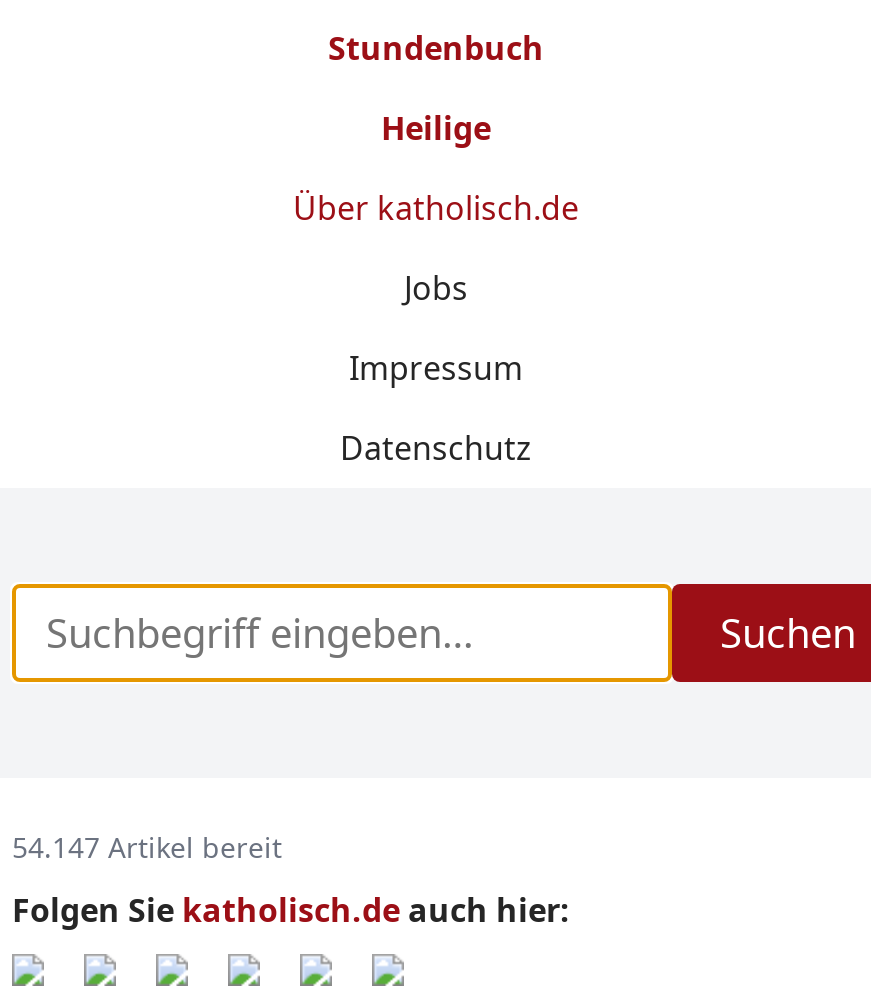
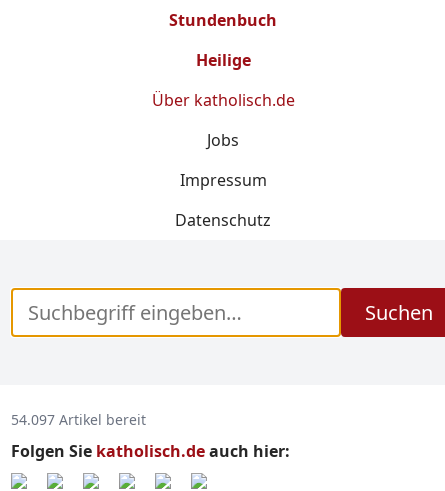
[12,828,282,866] 54.147 Artikel bereit -> [11,410,146,429] 54.097 Artikel bereit

